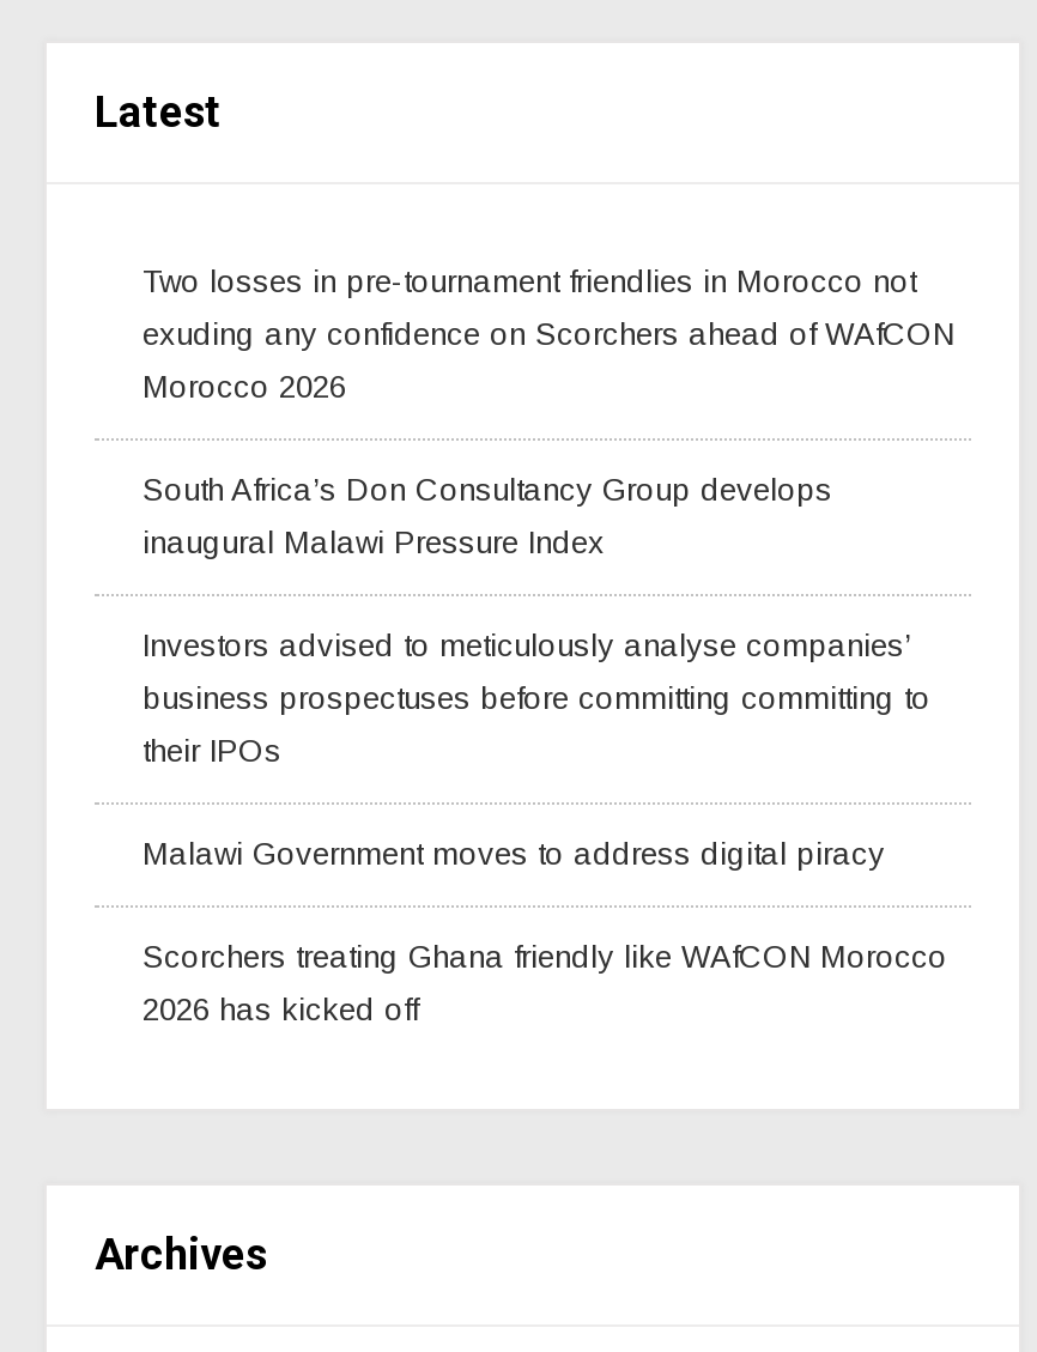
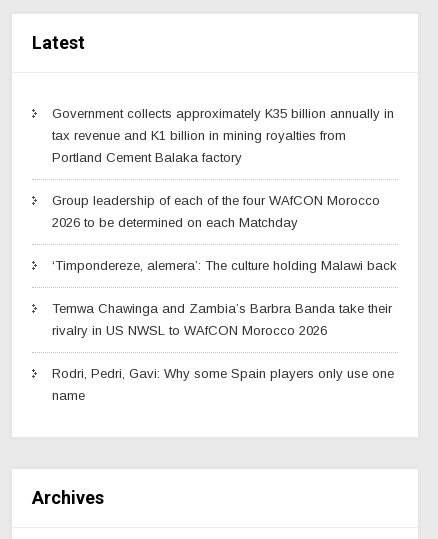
[142,263,954,1027] Two losses in pre-tournament friendlies in Morocco not | exuding any confidence on Scorchers ahead of WAfCON | Morocco 2026 | South Africa’s Don Consultancy Group develops | inaugural Malawi Pressure Index | Investors advised to meticulously analyse companies’ | business prospectuses before committing committing to | their IPOs | Malawi Government moves to address digital piracy | Scorchers treating Ghana friendly like WAfCON Morocco | 2026 has kicked off -> [52,106,397,403] Government collects approximately K35 billion annually in | tax revenue and K1 billion in mining royalties from | Portland Cement Balaka factory | Group leadership of each of the four WAfCON Morocco | 2026 to be determined on each Matchday | ‘Timpondereze, alemera’: The culture holding Malawi back | Temwa Chawinga and Zambia’s Barbra Banda take their | rivalry in US NWSL to WAfCON Morocco 2026 | Rodri, Pedri, Gavi: Why some Spain players only use one | name

